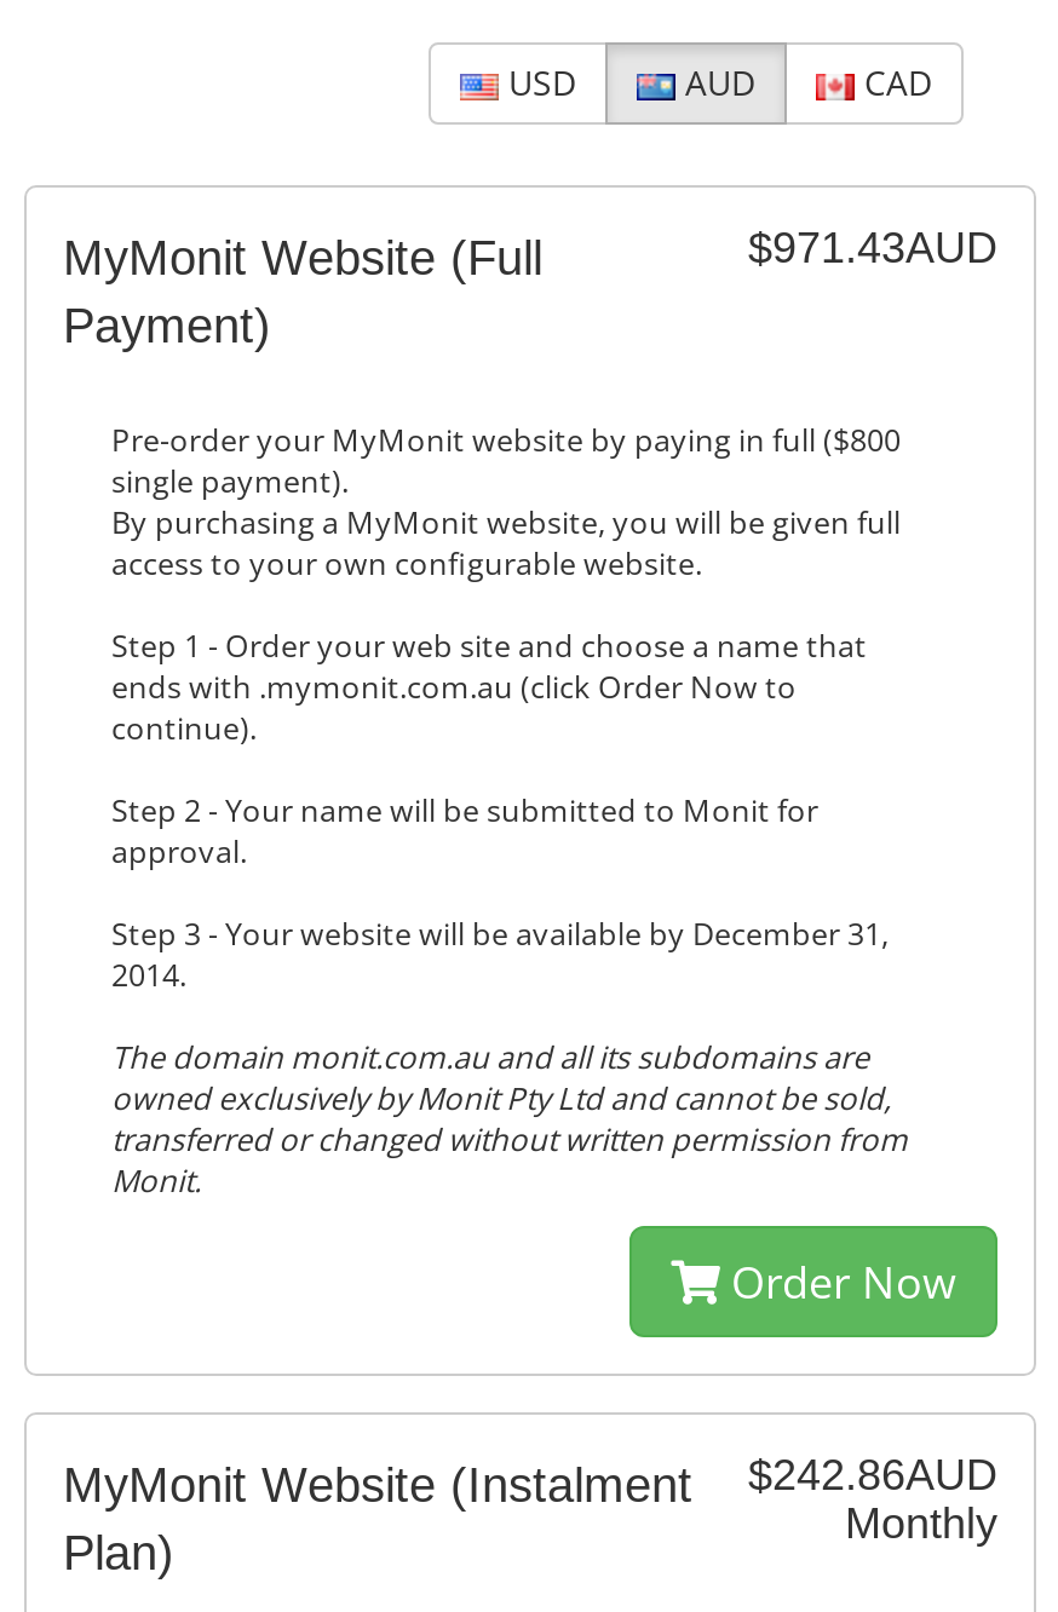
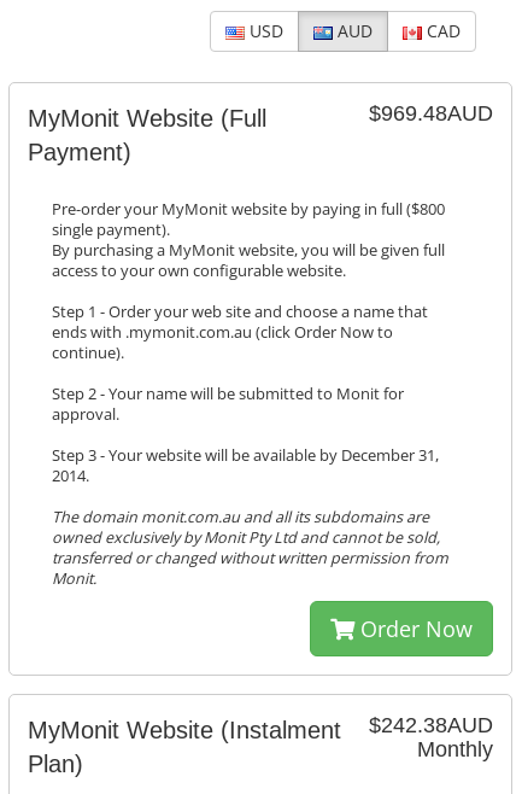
[748,224,997,272] $971.43AUD -> [369,101,493,125] $969.48AUD
[63,1451,997,1512] MyMonit Website (Instalment $242.86AUD -> [28,713,493,743] MyMonit Website (Instalment $242.38AUD

